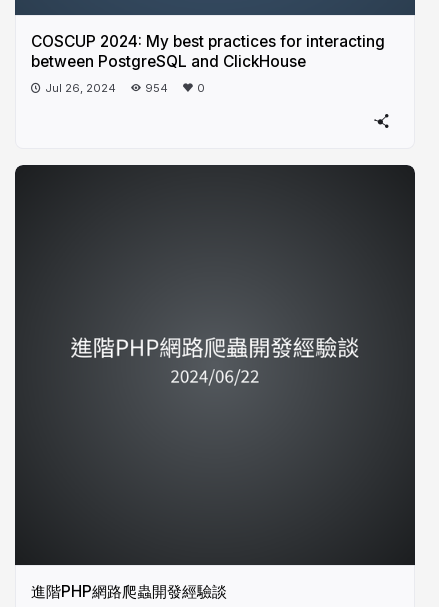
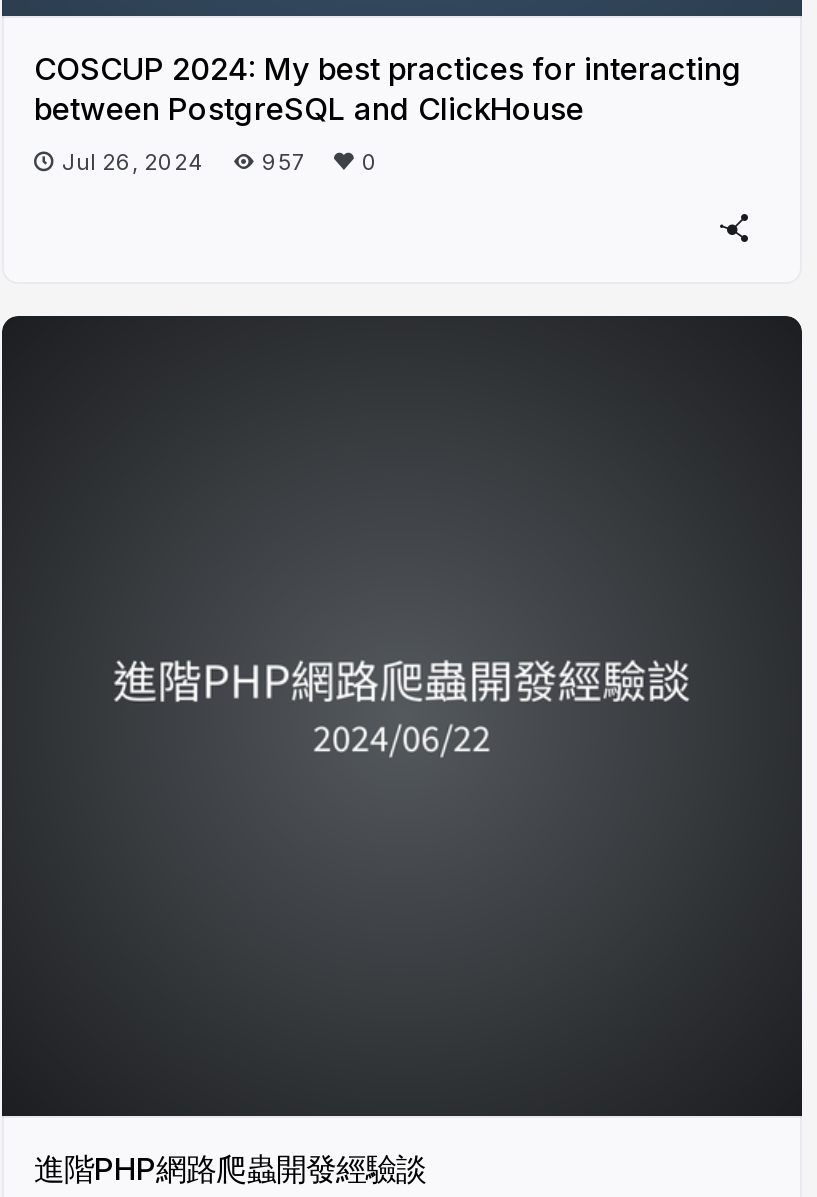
[145,81,168,95] 954 -> [262,148,304,176] 957

